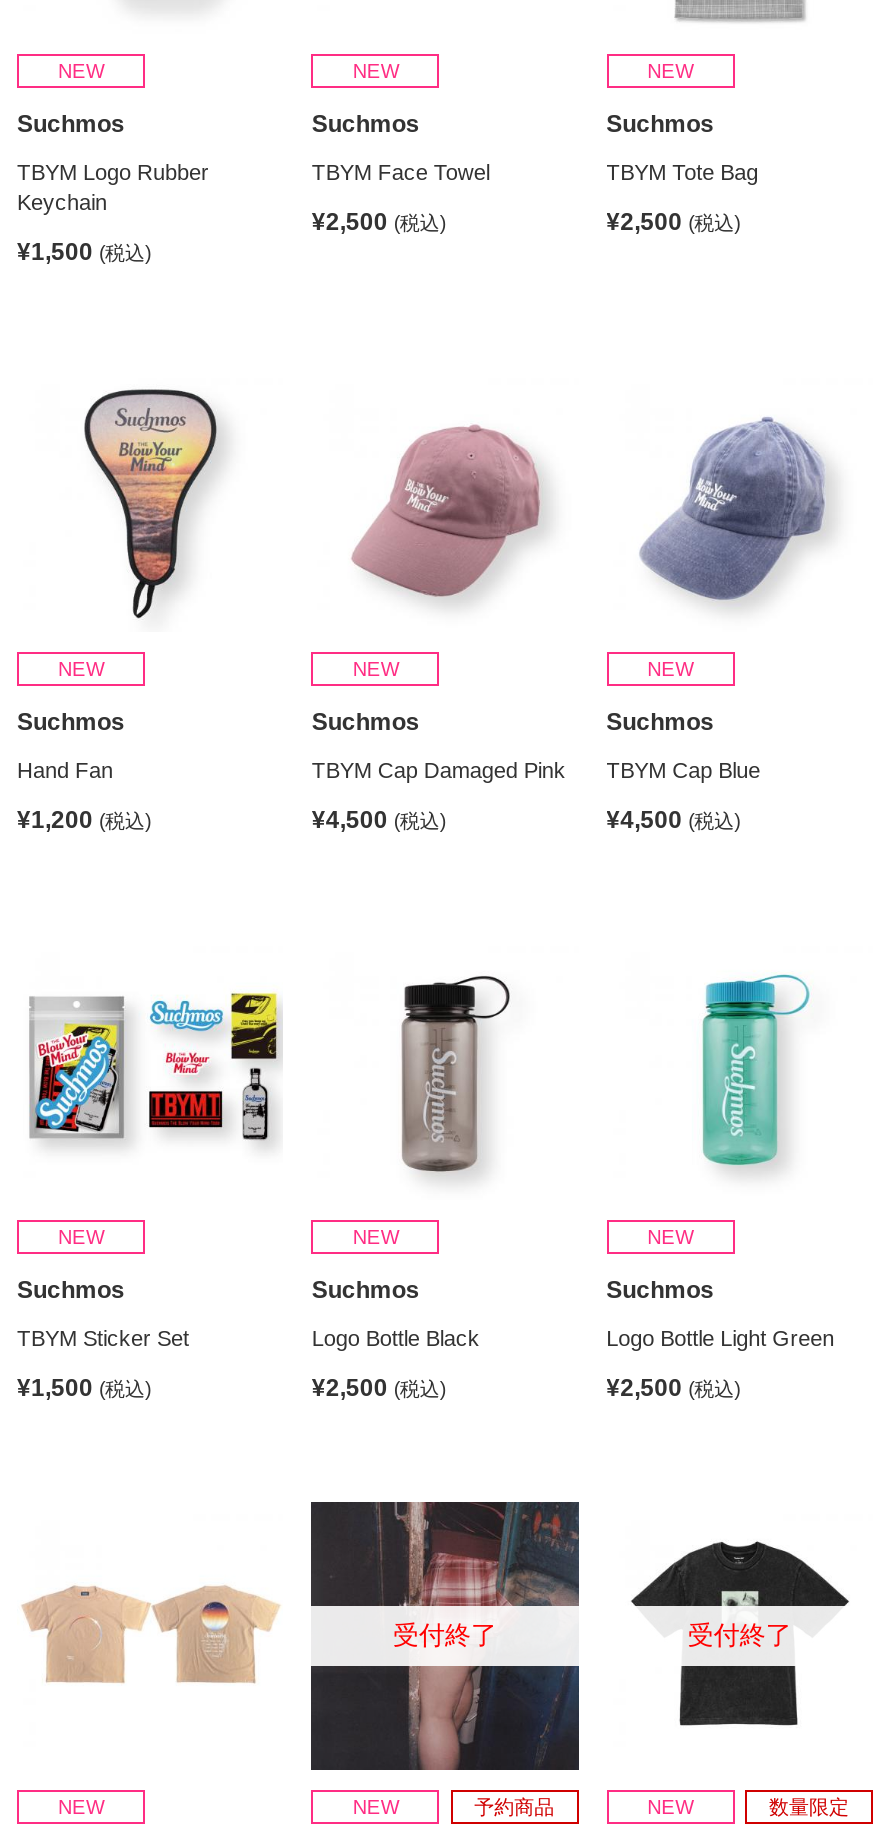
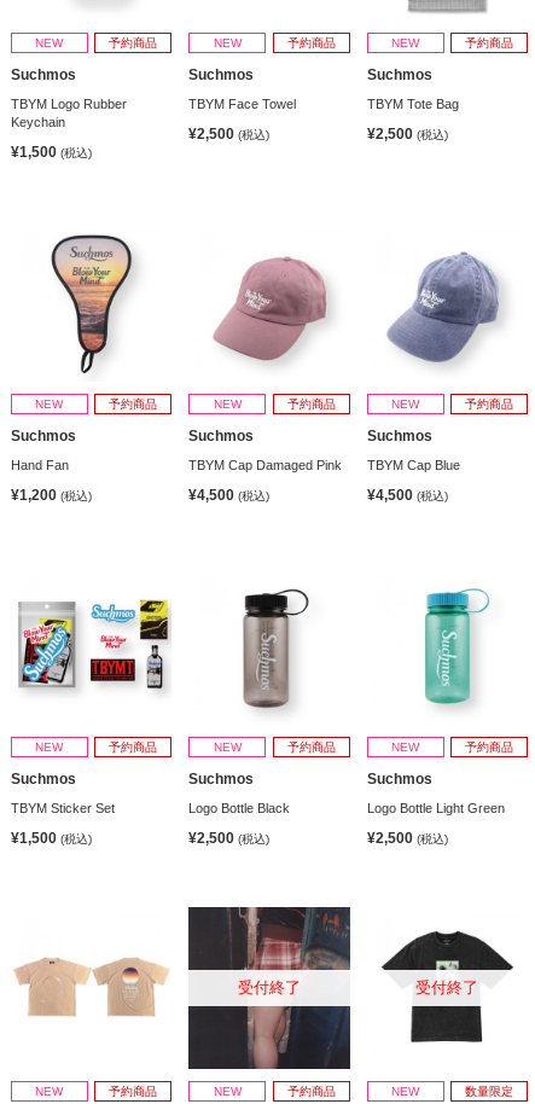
none -> [109,36,157,49] 予約商品
none -> [287,36,335,49] 予約商品
none -> [465,36,513,49] 予約商品
none -> [109,397,157,411] 予約商品
none -> [287,397,335,411] 予約商品
none -> [465,397,513,411] 予約商品
none -> [109,741,157,754] 予約商品
none -> [287,741,335,754] 予約商品
none -> [465,741,513,754] 予約商品
none -> [109,1084,157,1097] 予約商品

